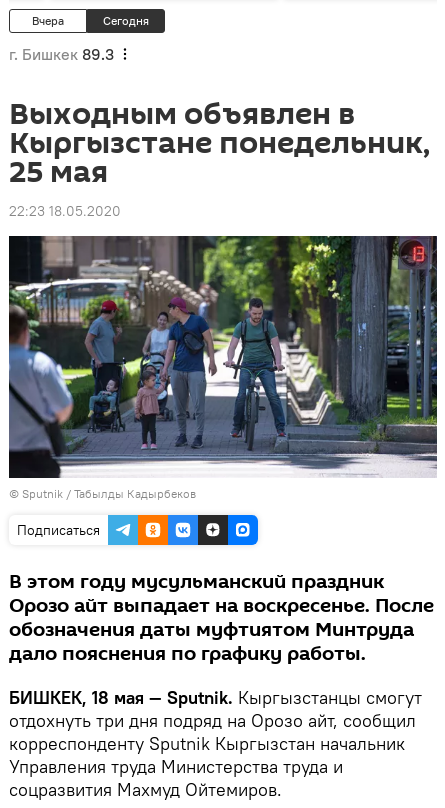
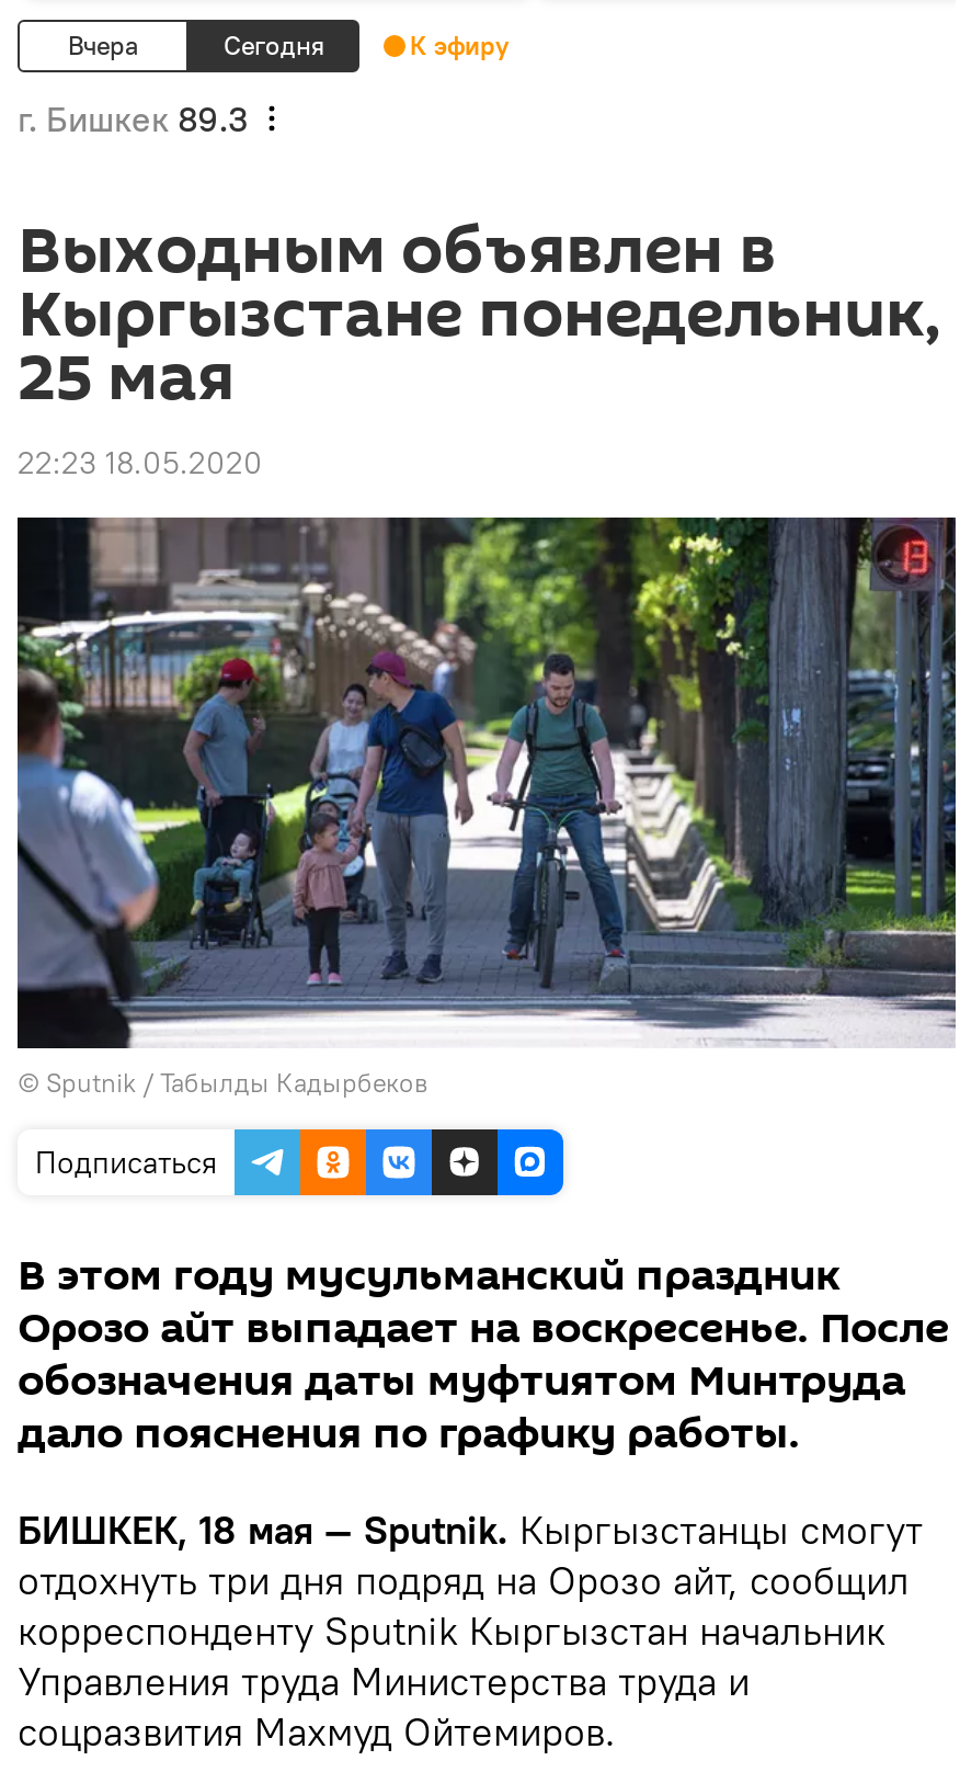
none -> [410,29,508,61] К эфиру

